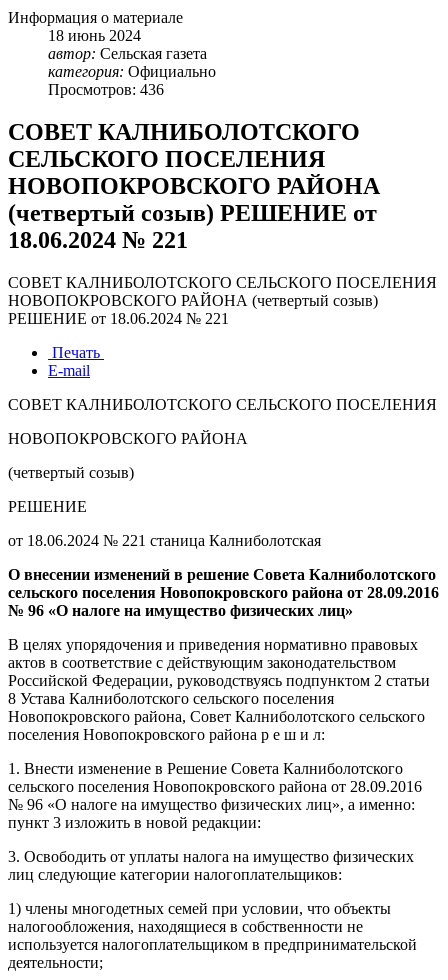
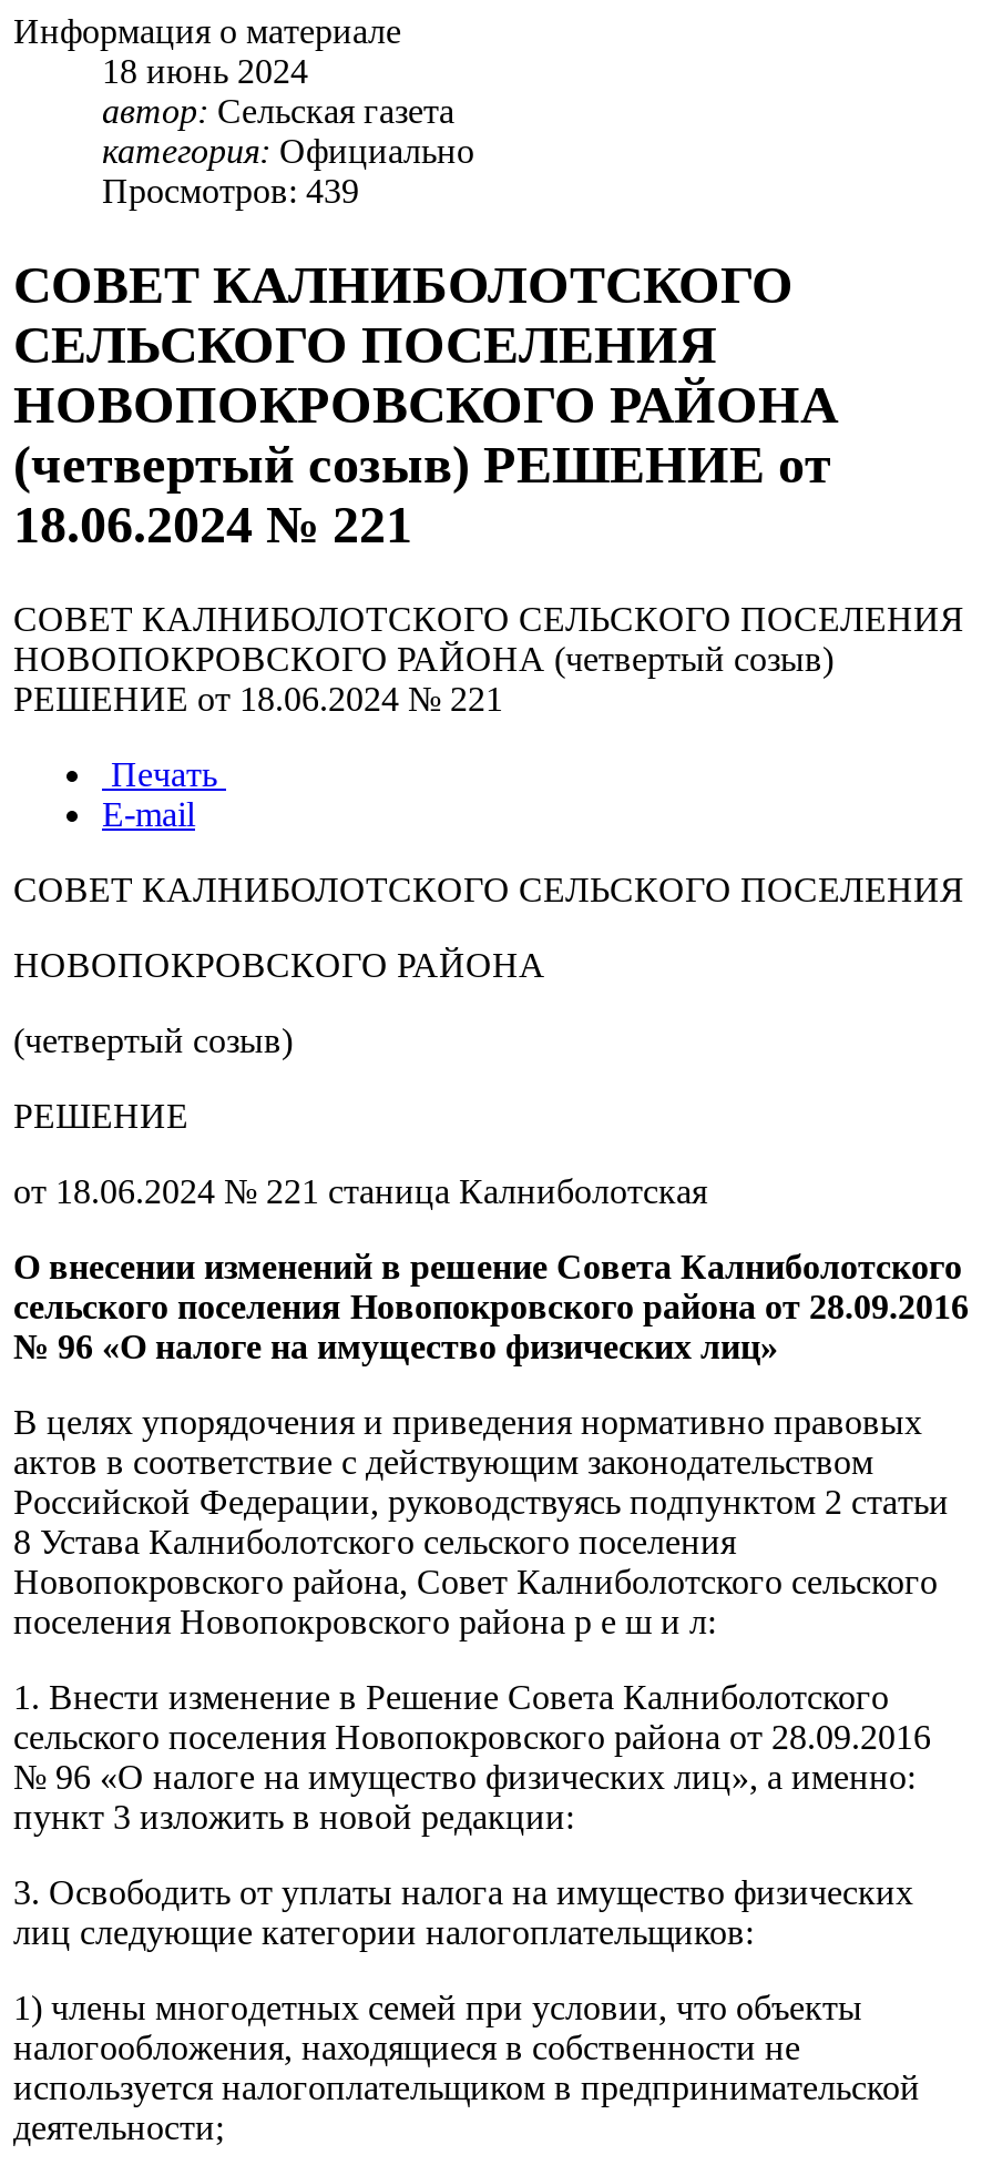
[48,81,164,98] Просмотров: 436 -> [102,173,359,211] Просмотров: 439

